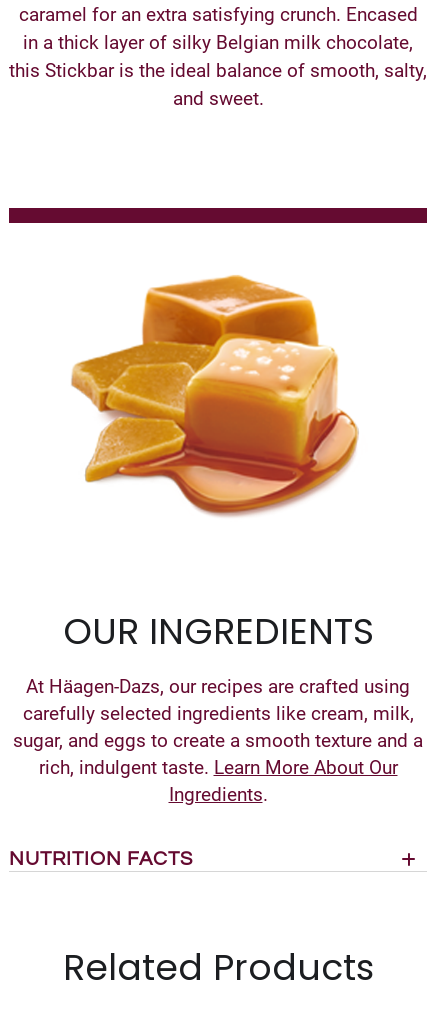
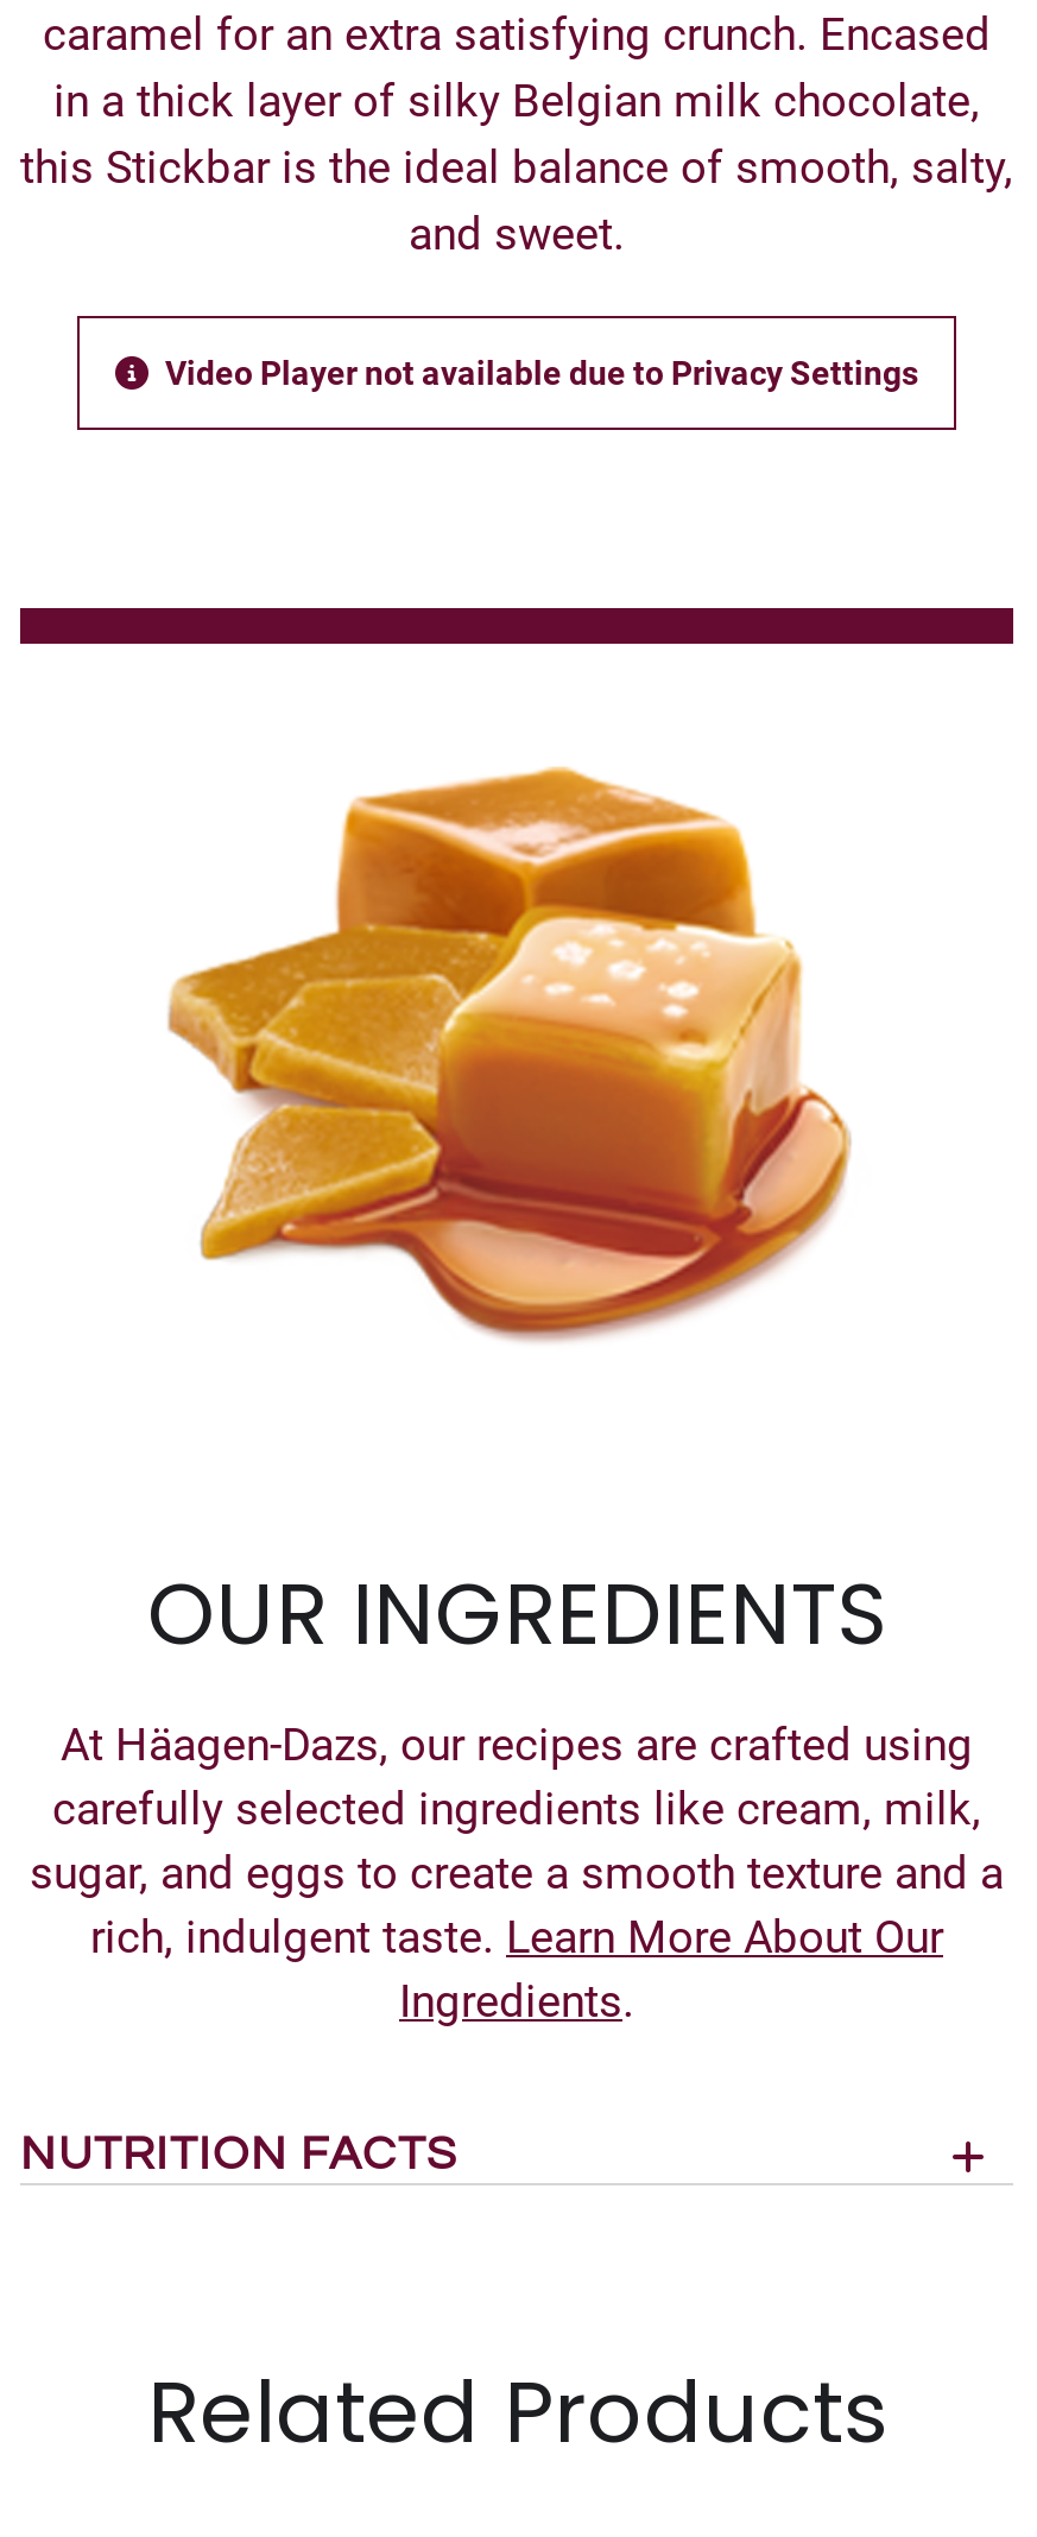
none -> [165,354,918,392] Video Player not available due to Privacy Settings

